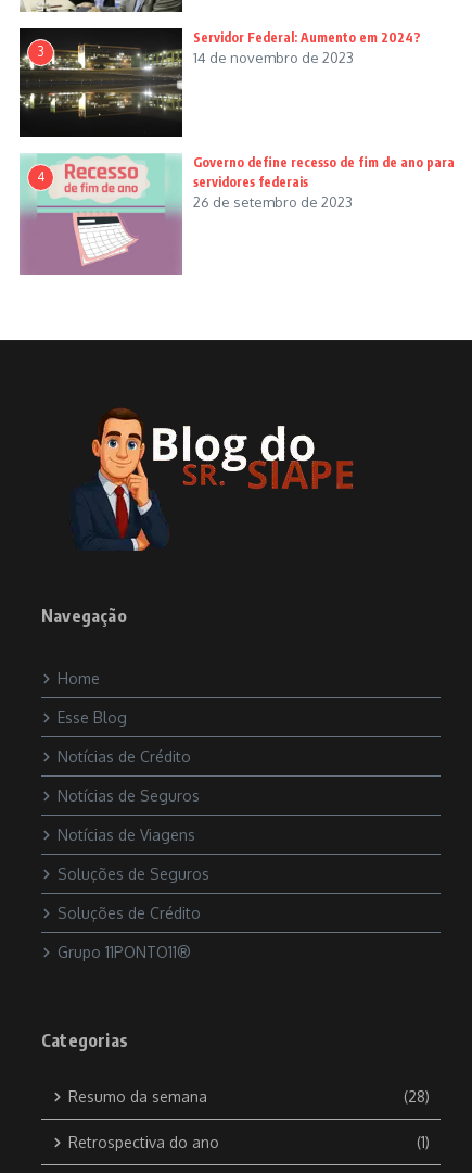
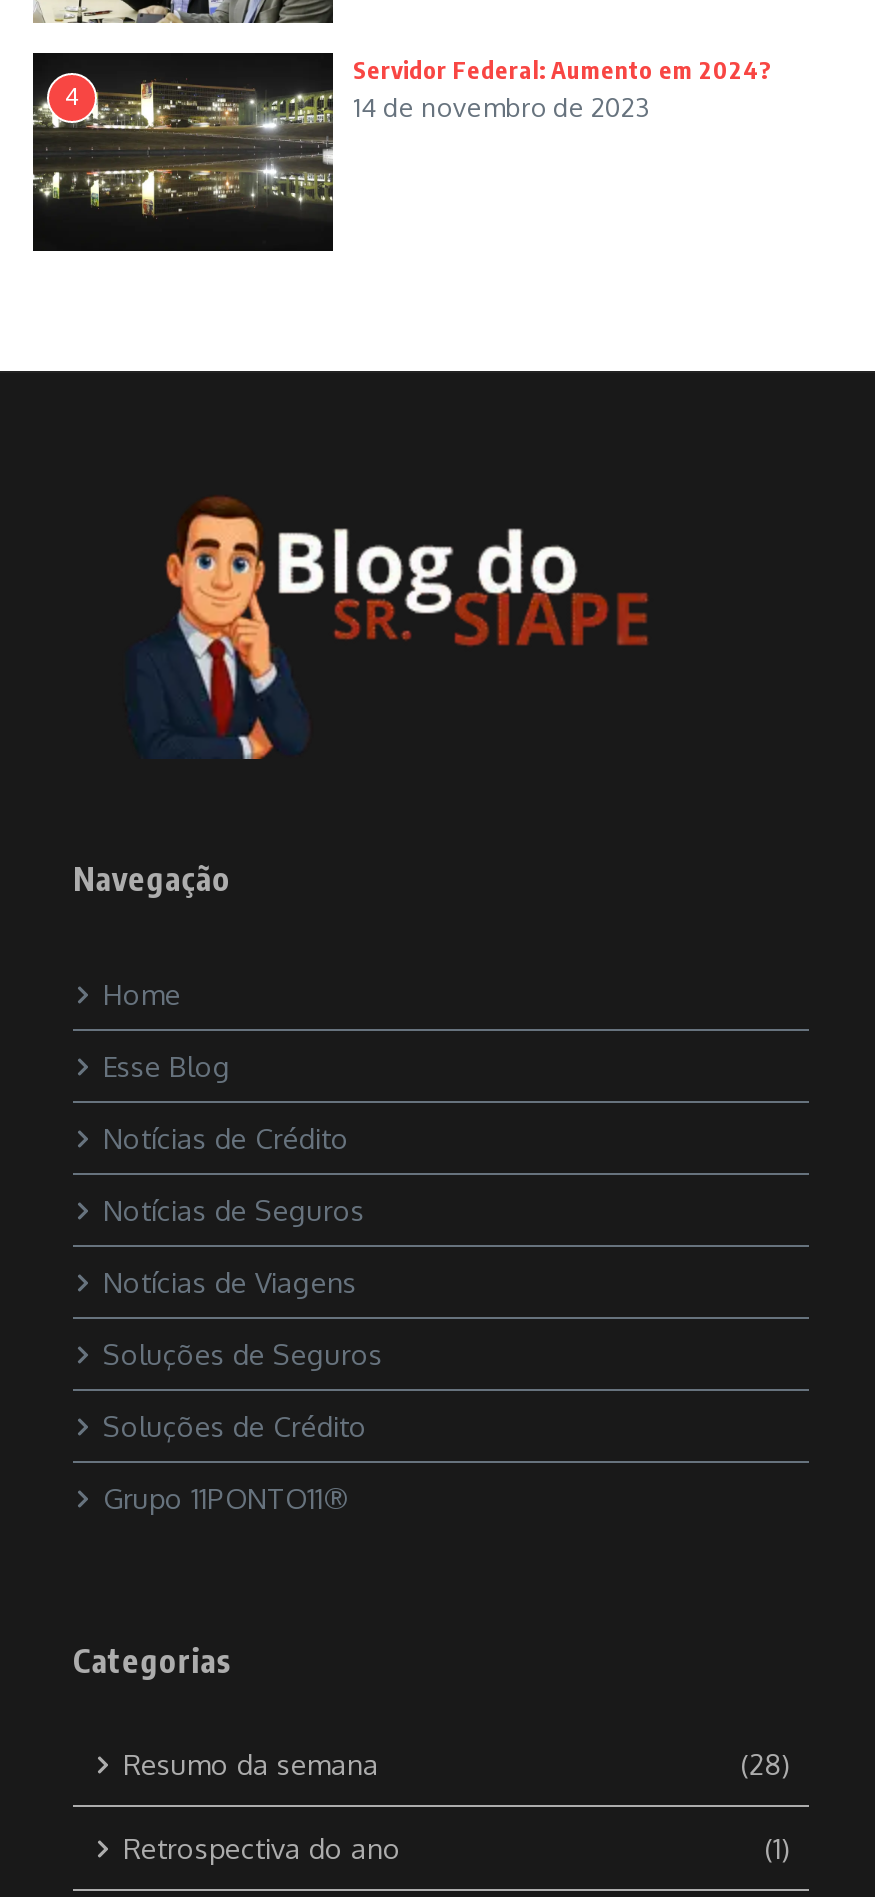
[37,44,44,60] 3 -> [65,80,79,110] 4
[20,153,182,275] [image] | 4 -> none
[193,154,455,210] Governo define recesso de fim de ano para | servidores federais | 26 de setembro de 2023 -> none

